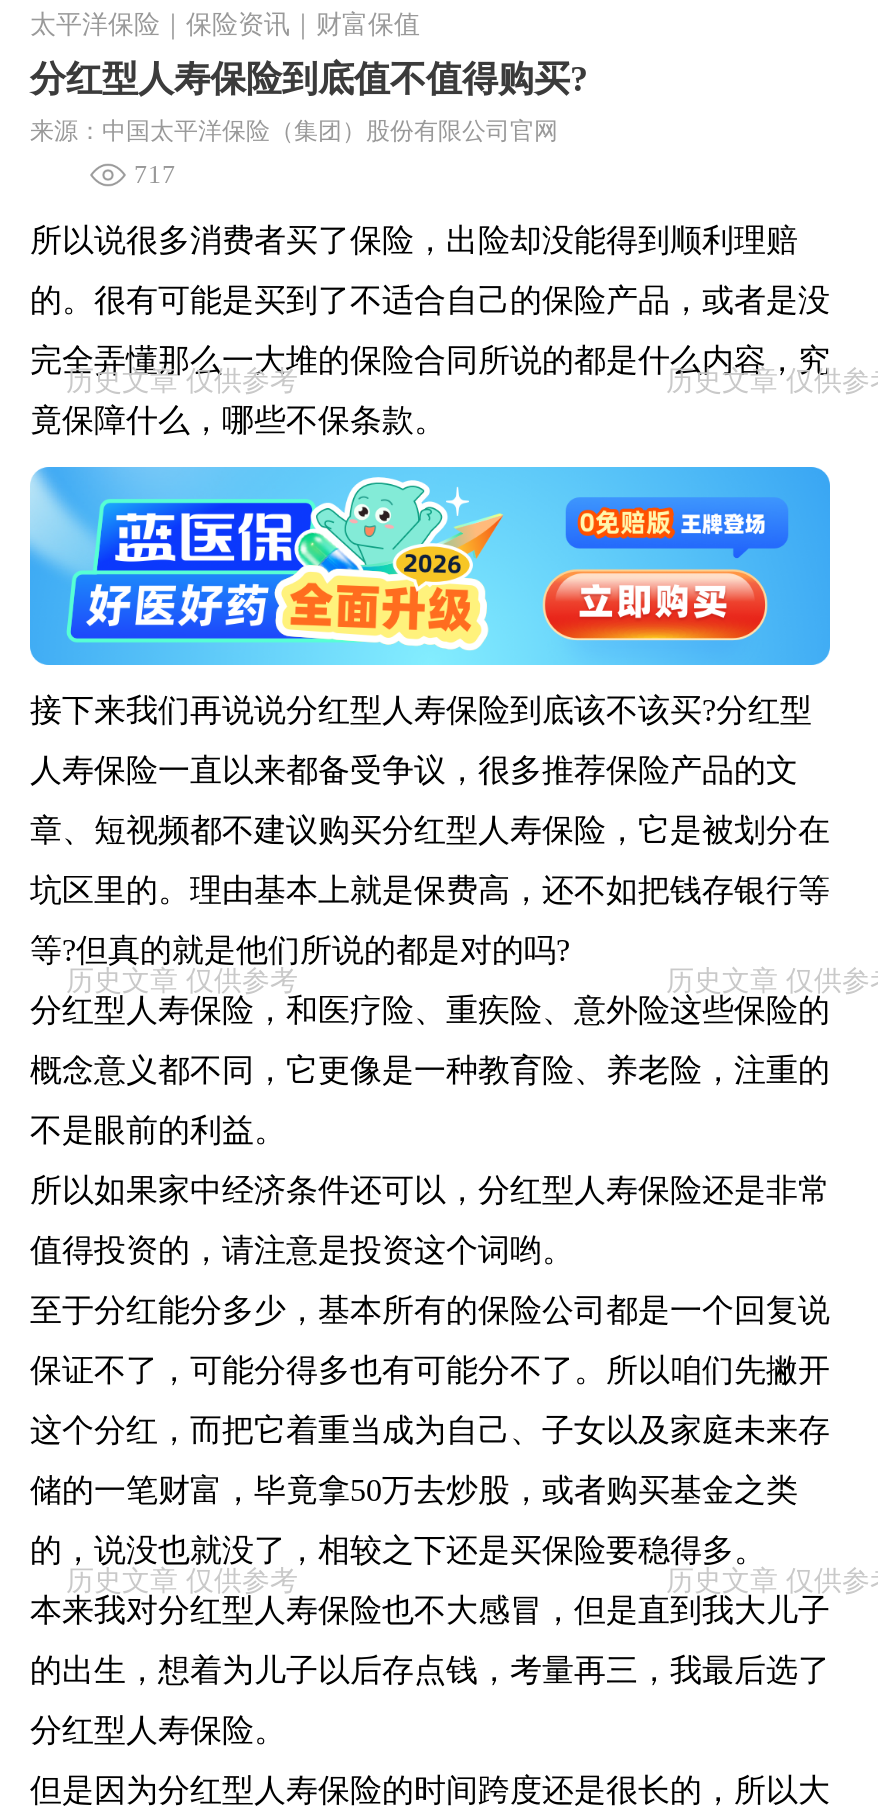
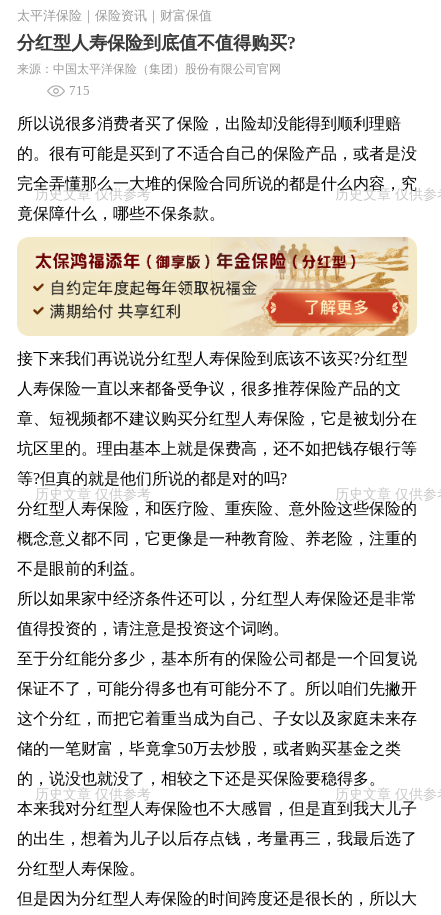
[134,159,176,189] 717 -> [69,83,90,98] 715
[28,465,832,667] [image] -> [17,236,417,337] [image]

